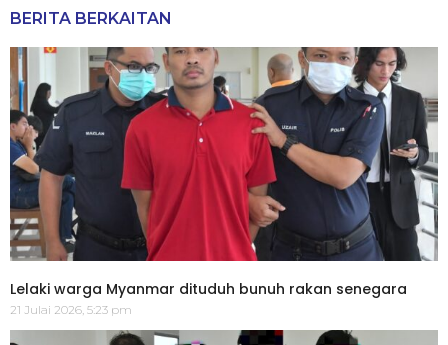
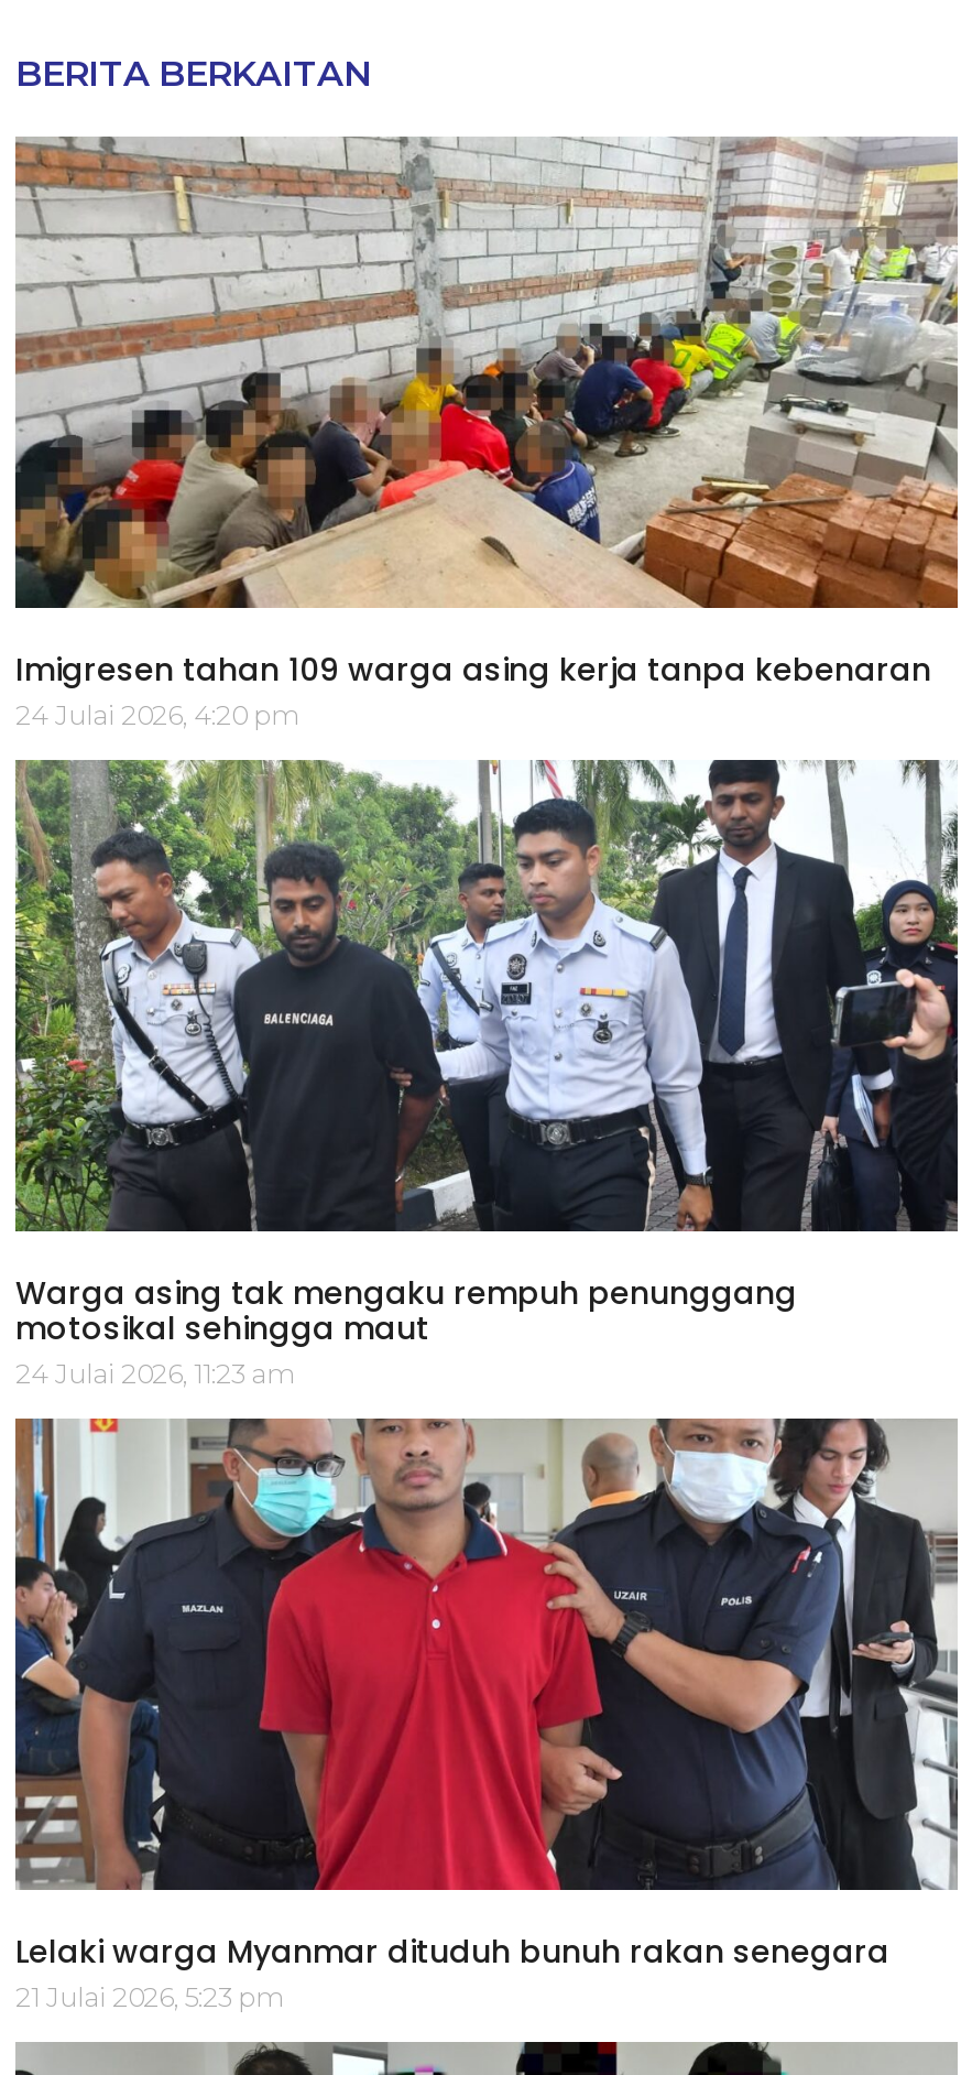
none -> [13,134,960,731] [image] | Imigresen tahan 109 warga asing kerja tanpa kebenaran | 24 Julai 2026, 4:20 pm
none -> [13,758,958,1389] [image] | Warga asing tak mengaku rempuh penunggang | motosikal sehingga maut | 24 Julai 2026, 11:23 am

